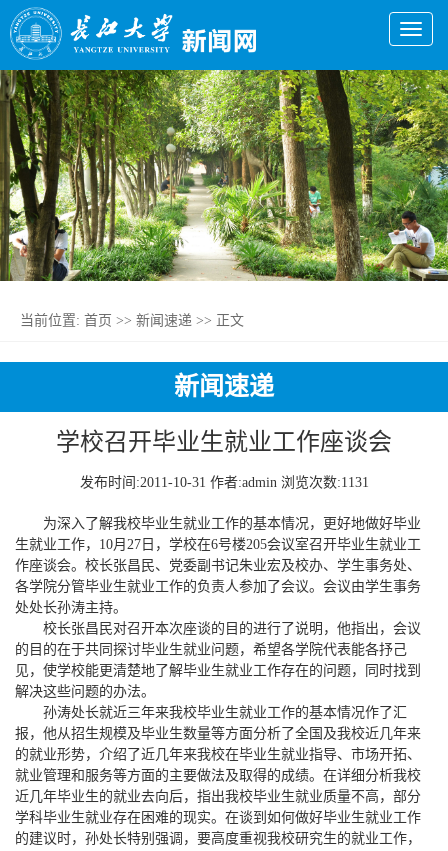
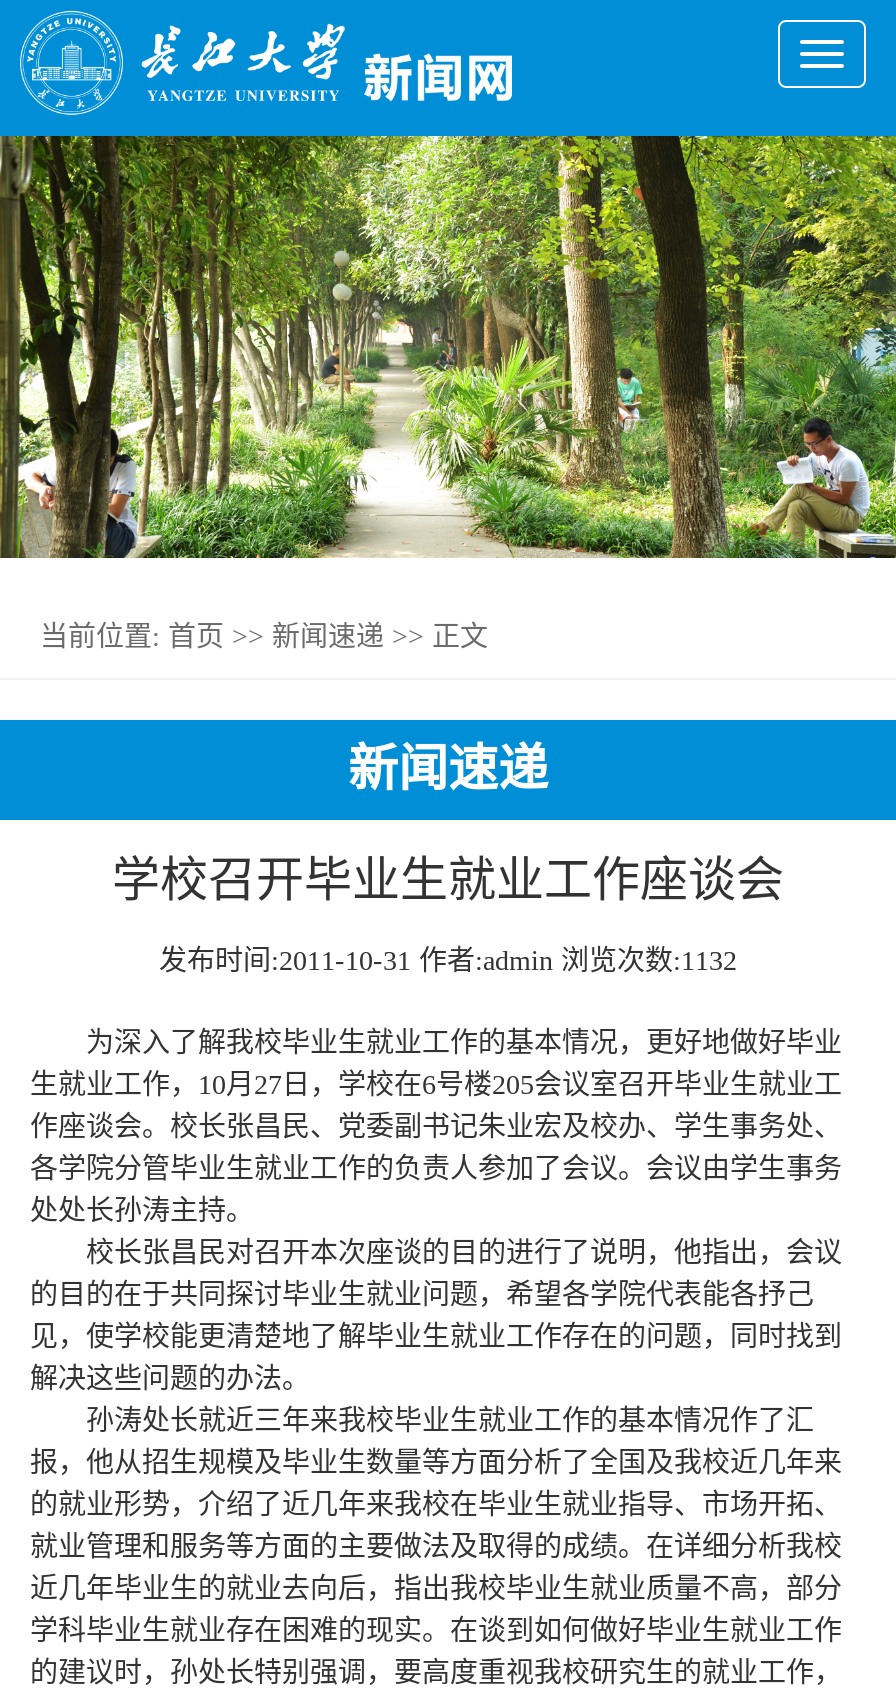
[79,475,368,490] 发布时间:2011-10-31 作者:admin 浏览次数:1131 -> [159,947,737,977] 发布时间:2011-10-31 作者:admin 浏览次数:1132

